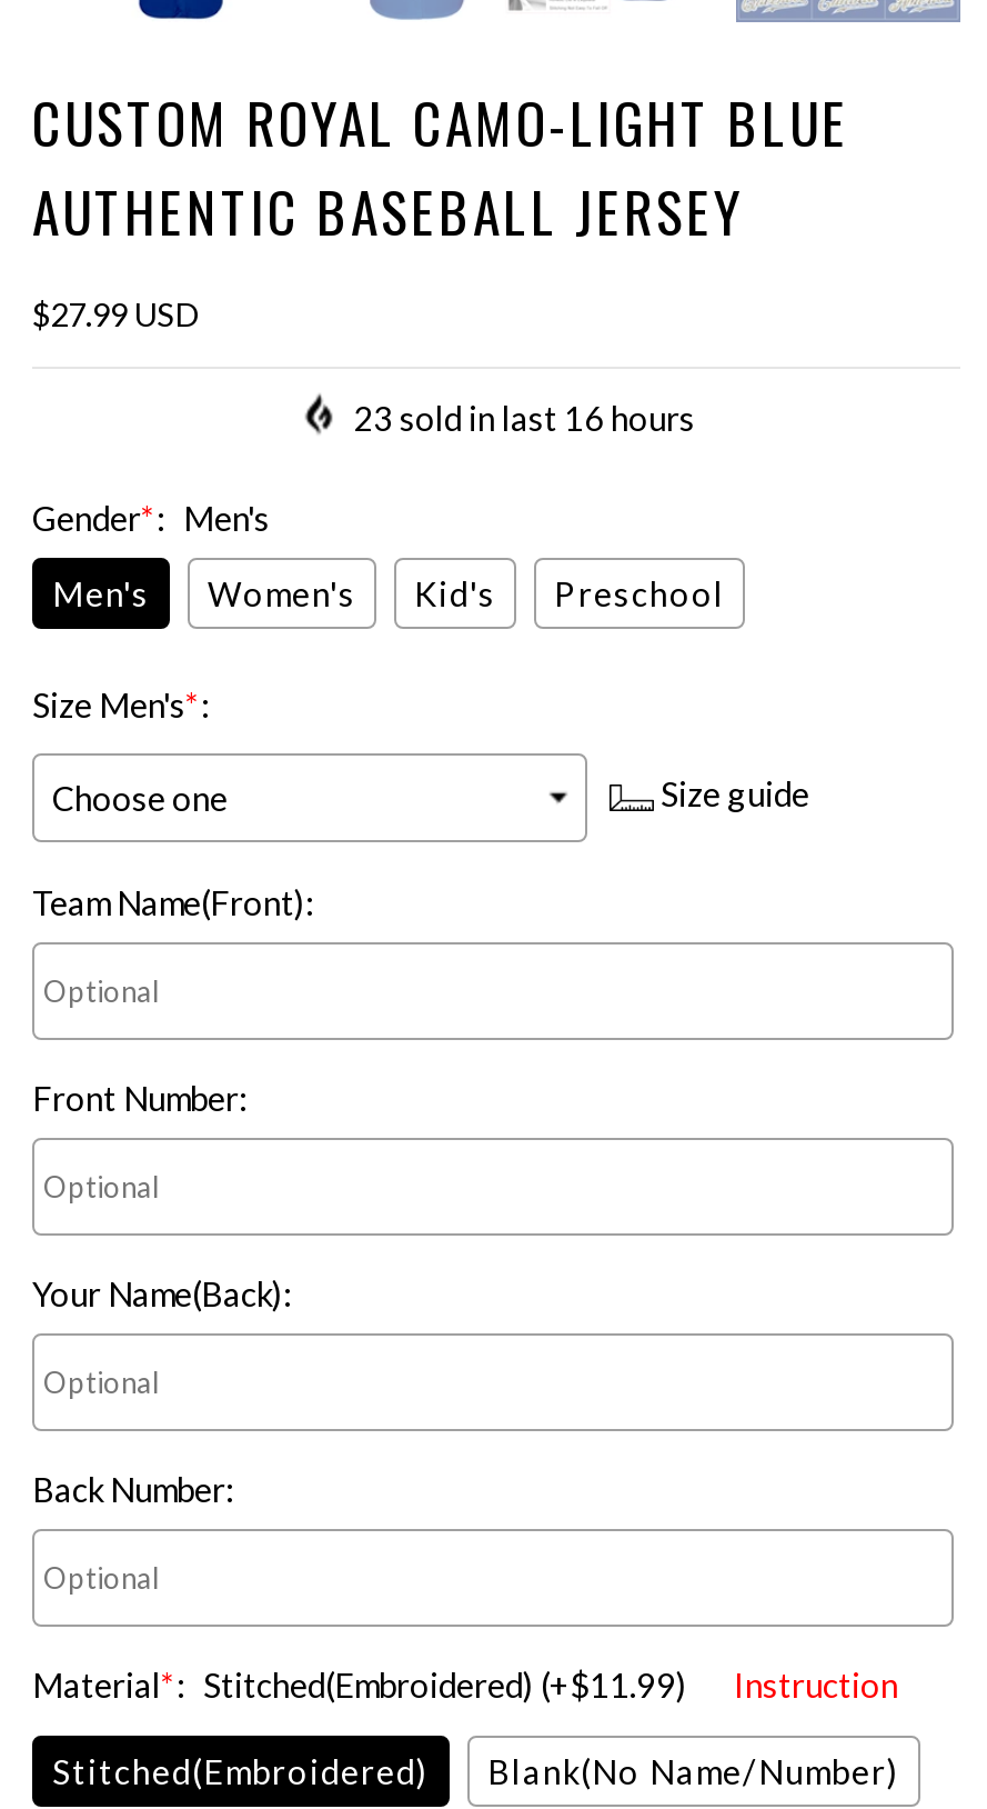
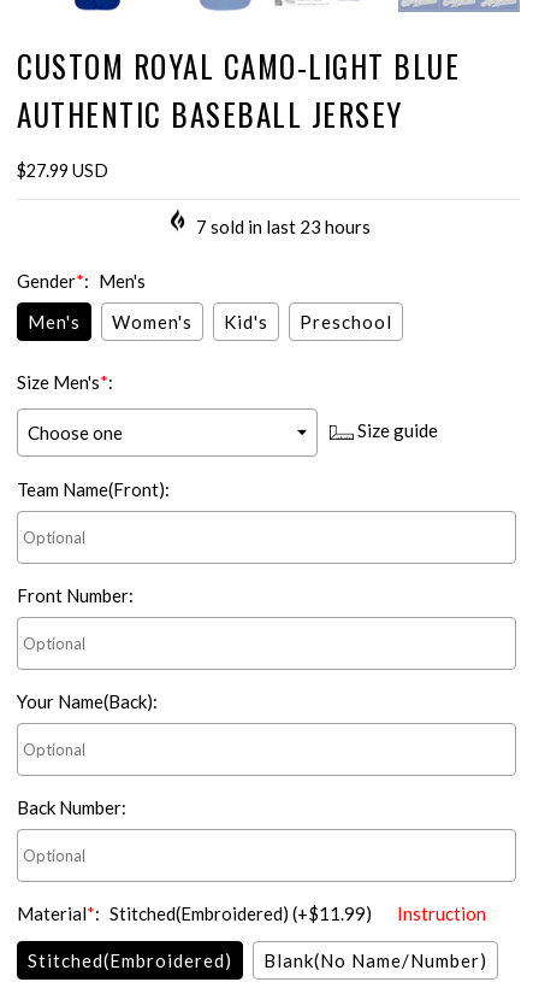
[353,397,695,437] 23 sold in last 16 hours -> [196,215,371,237] 7 sold in last 23 hours

